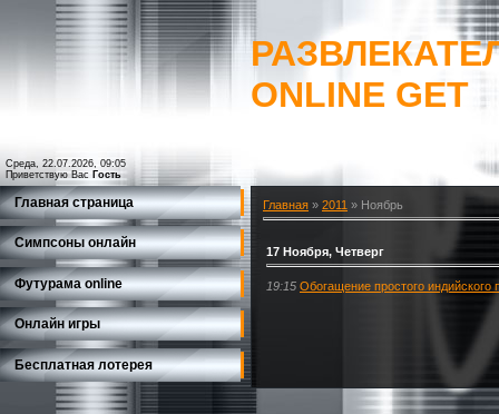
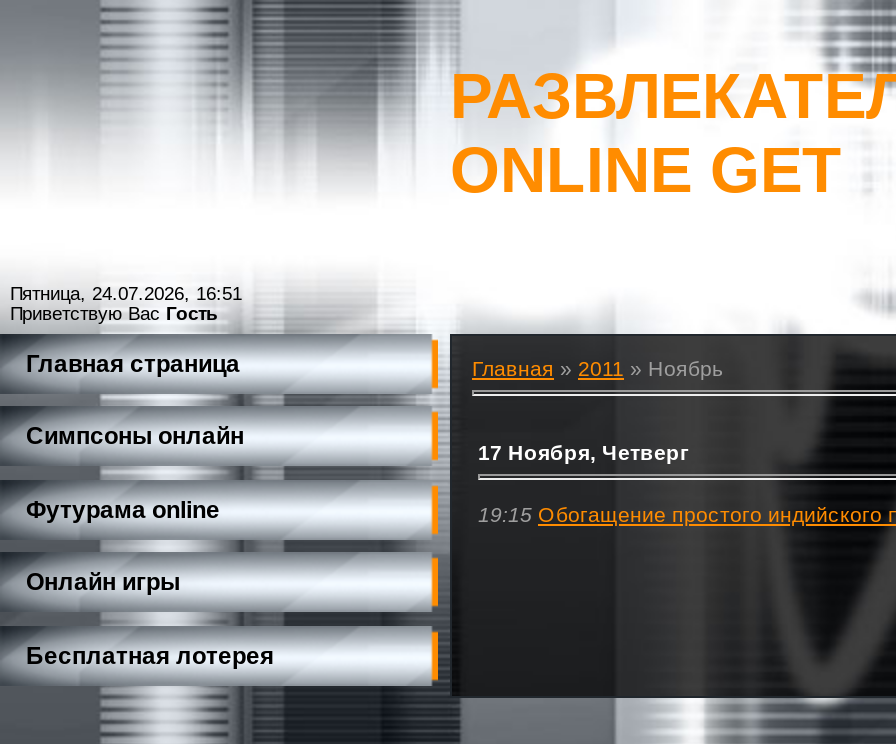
[6,158,126,169] Среда, 22.07.2026, 09:05 -> [10,284,242,304] Пятница, 24.07.2026, 16:51

